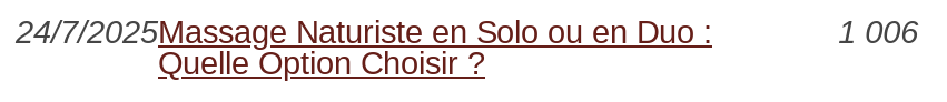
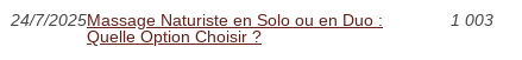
[838,15,918,51] 1 006 -> [450,11,493,30] 1 003

